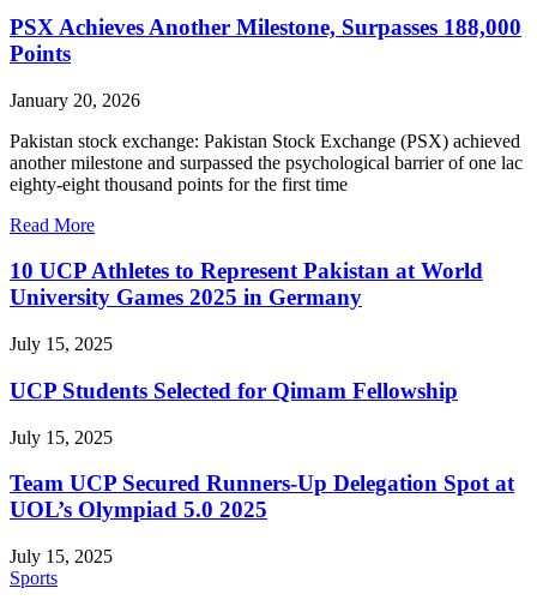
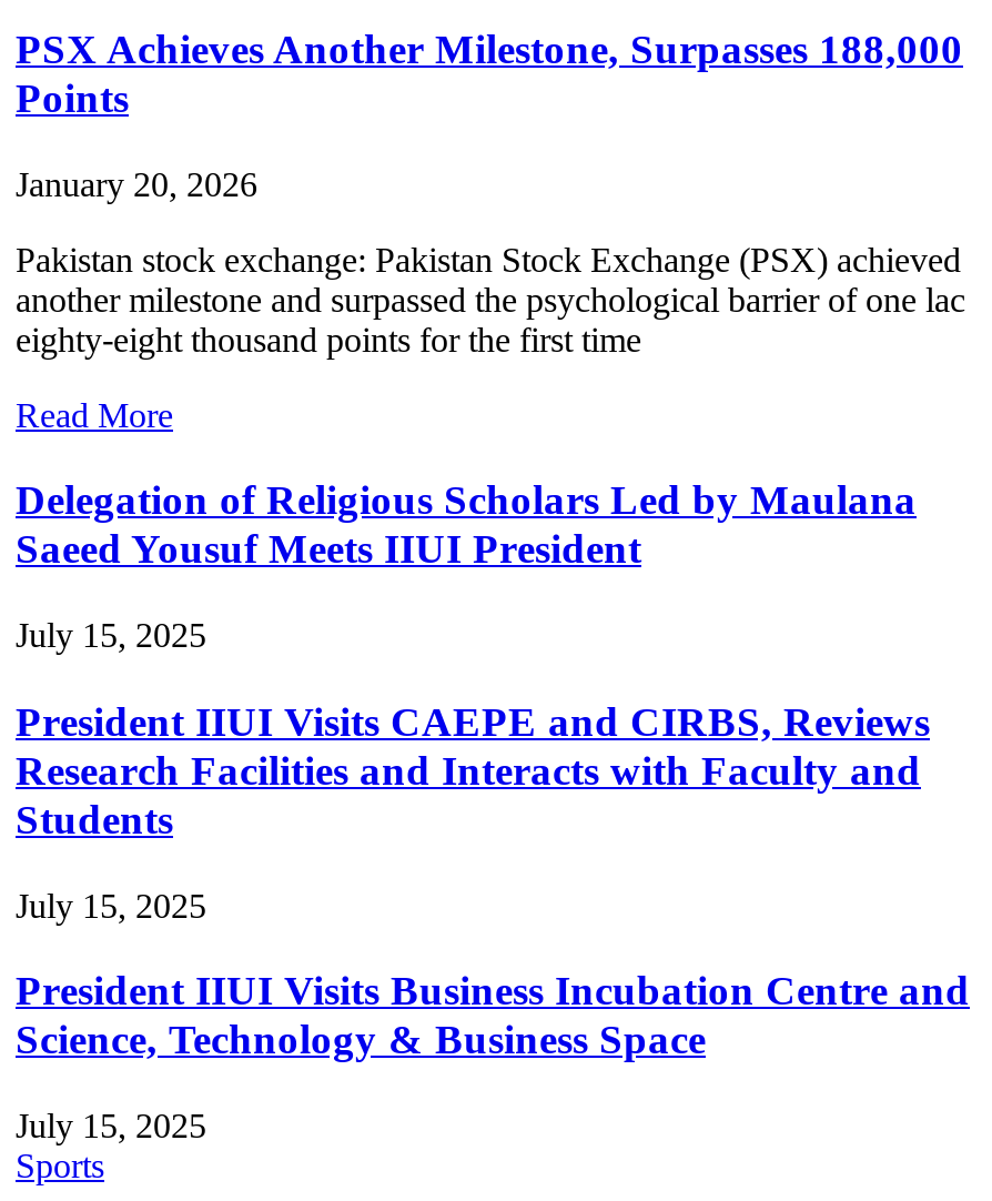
[10,258,483,310] 10 UCP Athletes to Represent Pakistan at World | University Games 2025 in Germany -> [16,477,917,573] Delegation of Religious Scholars Led by Maulana | Saeed Yousuf Meets IIUI President
[10,378,458,403] UCP Students Selected for Qimam Fellowship -> [16,698,930,842] President IIUI Visits CAEPE and CIRBS, Reviews | Research Facilities and Interacts with Faculty and | Students
[10,471,514,522] Team UCP Secured Runners-Up Delegation Spot at | UOL’s Olympiad 5.0 2025 -> [16,967,970,1063] President IIUI Visits Business Incubation Centre and | Science, Technology & Business Space

